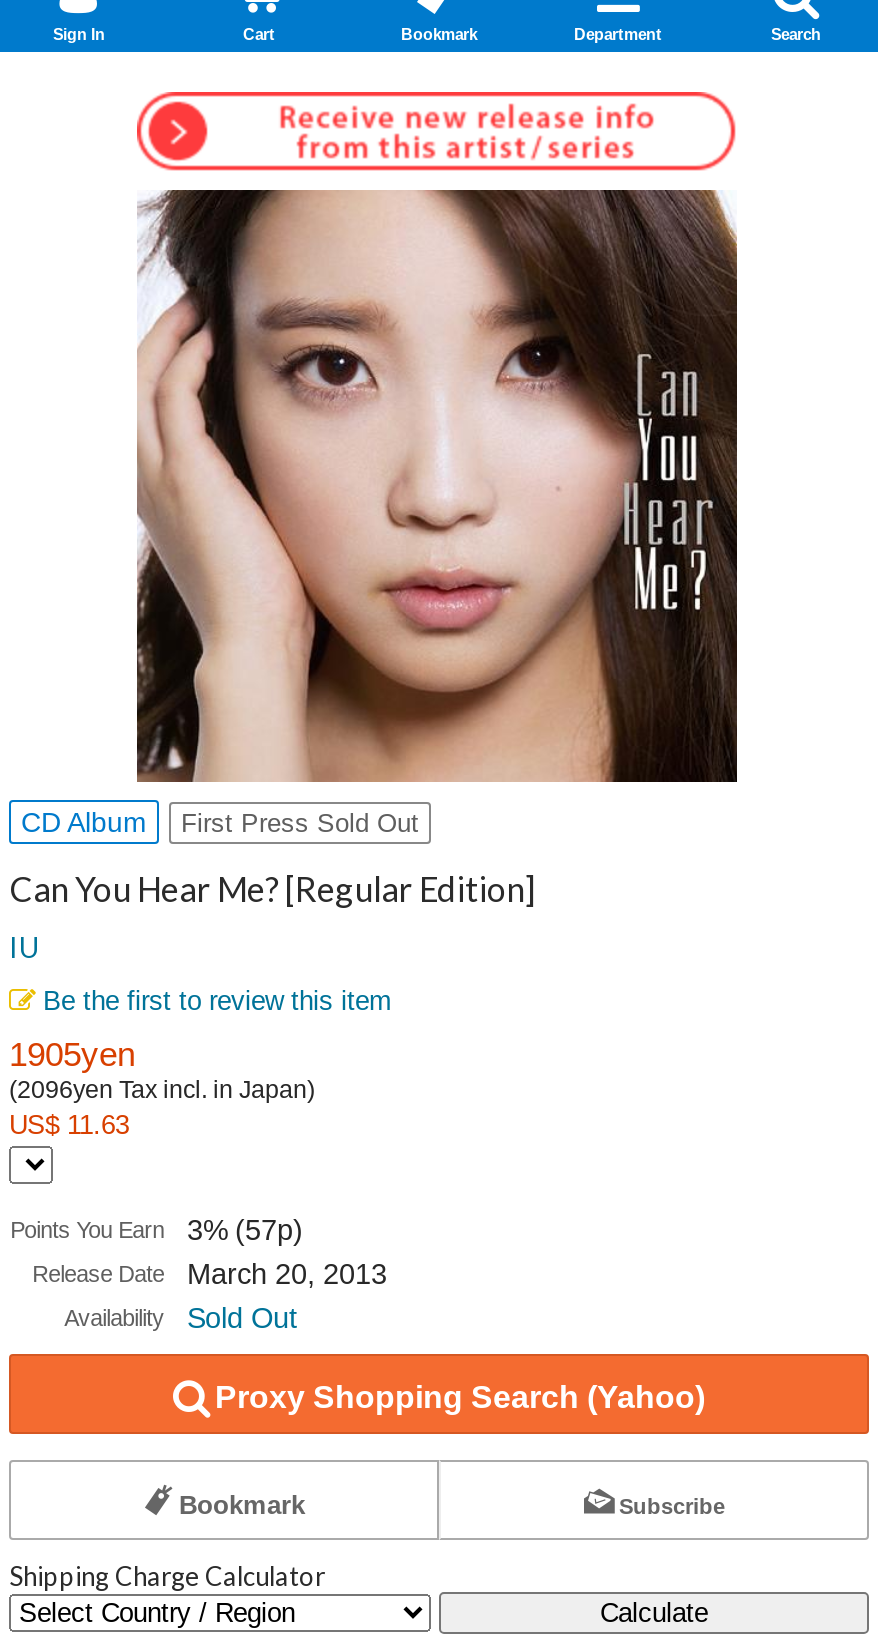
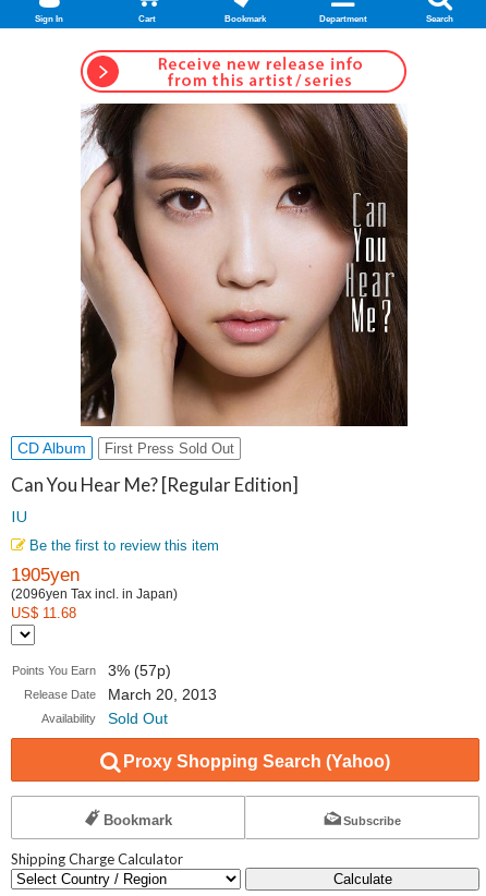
[9,1109,129,1139] US$ 11.63 -> [11,604,76,621] US$ 11.68

